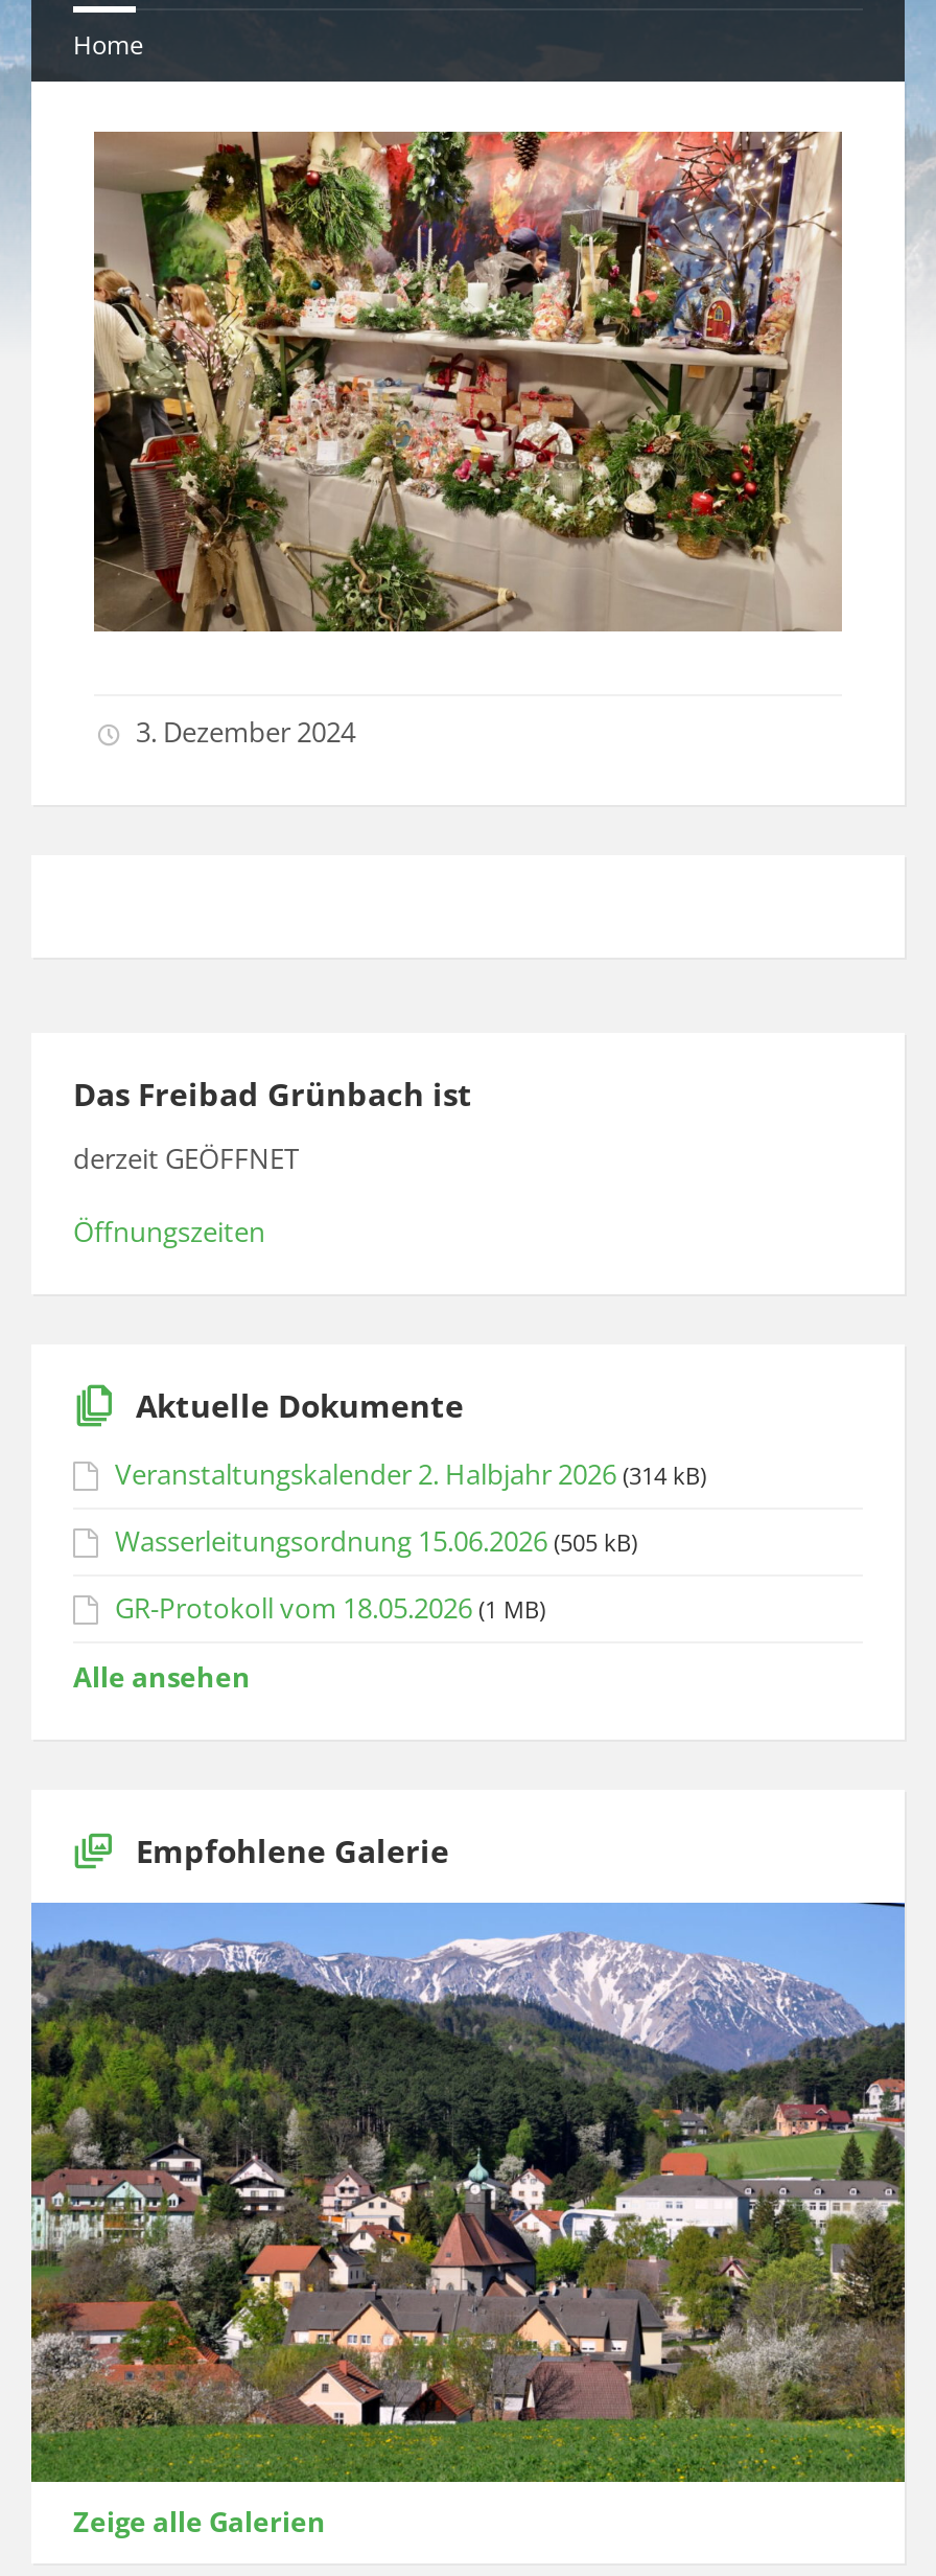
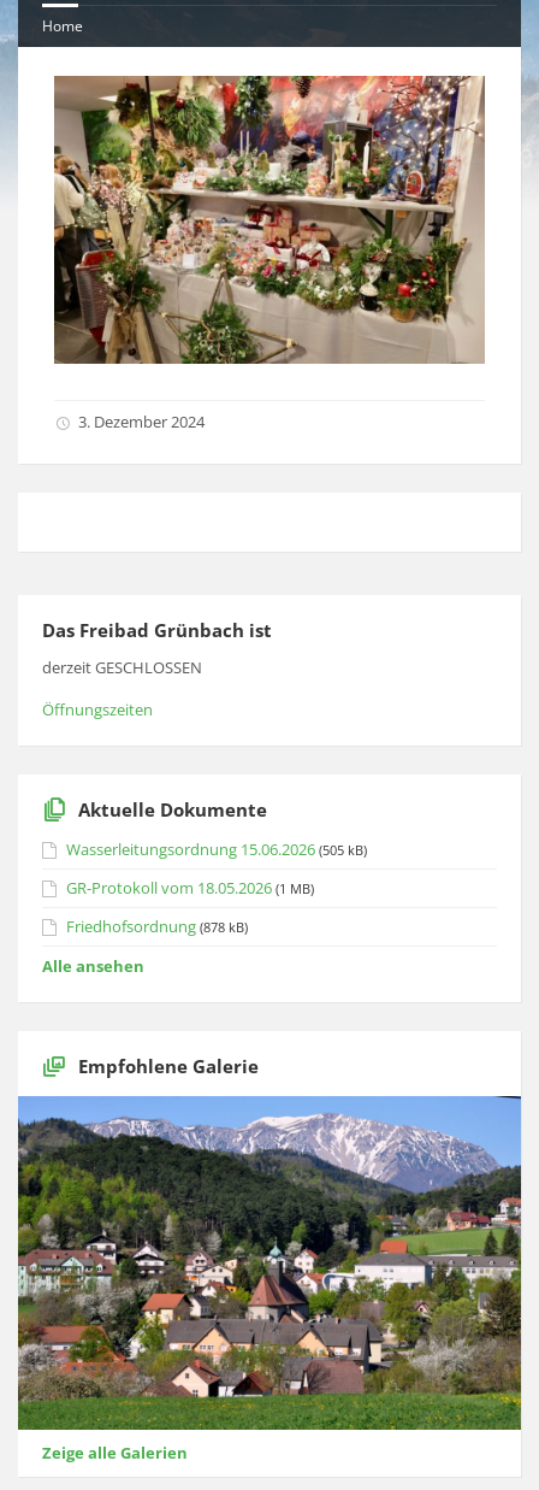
[73,1139,299,1177] derzeit GEÖFFNET -> [42,656,202,678] derzeit GESCHLOSSEN
[115,1455,706,1492] Veranstaltungskalender 2. Halbjahr 2026 (314 kB) -> none
moved [115,1522,637,1626] -> [66,838,367,898]: Wasserleitungsordnung 15.06.2026 (505 kB) | GR-Protokoll vom 18.05.2026 (1 MB)
none -> [66,915,248,937] Friedhofsordnung (878 kB)

